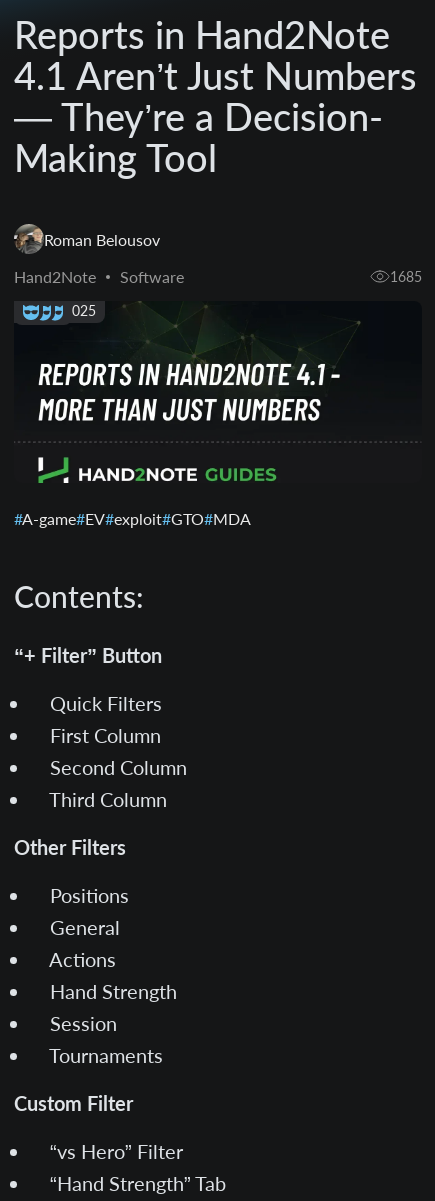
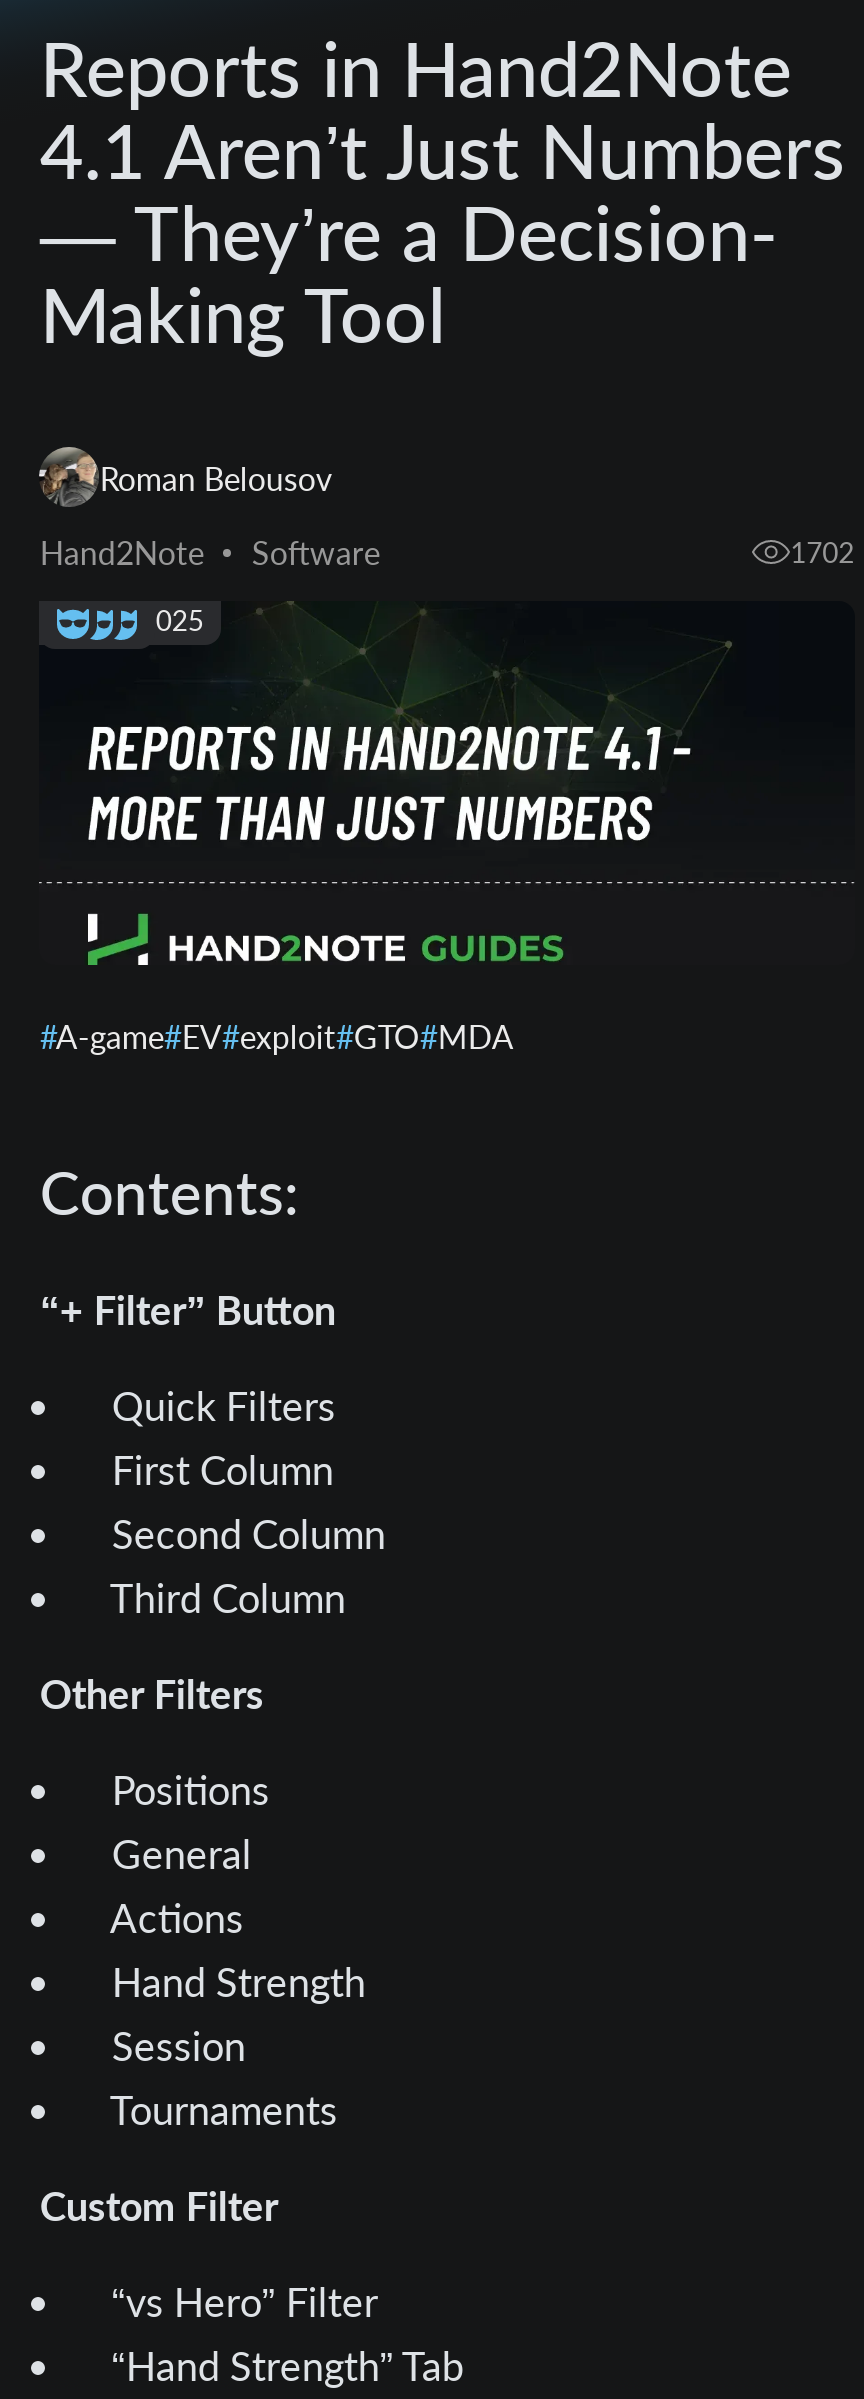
[390,267,422,284] 1685 -> [790,534,854,568] 1702

